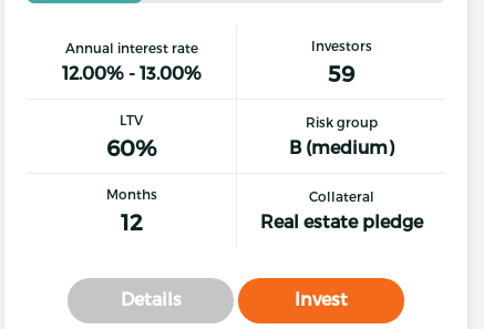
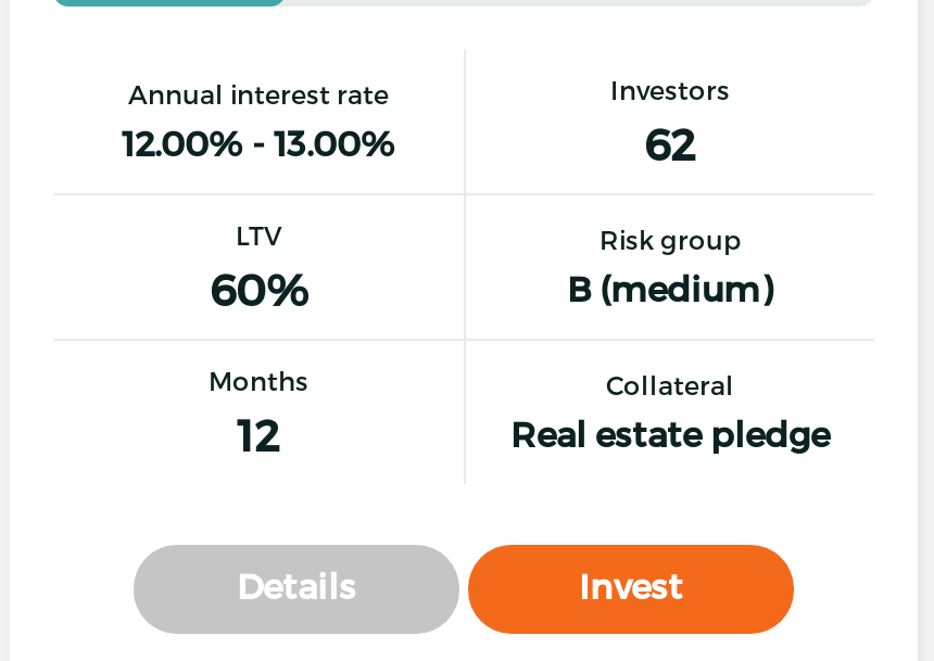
[328,59,354,86] 59 -> [644,116,696,168] 62

